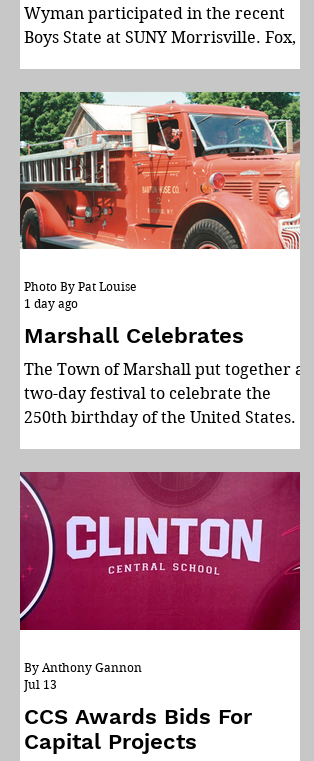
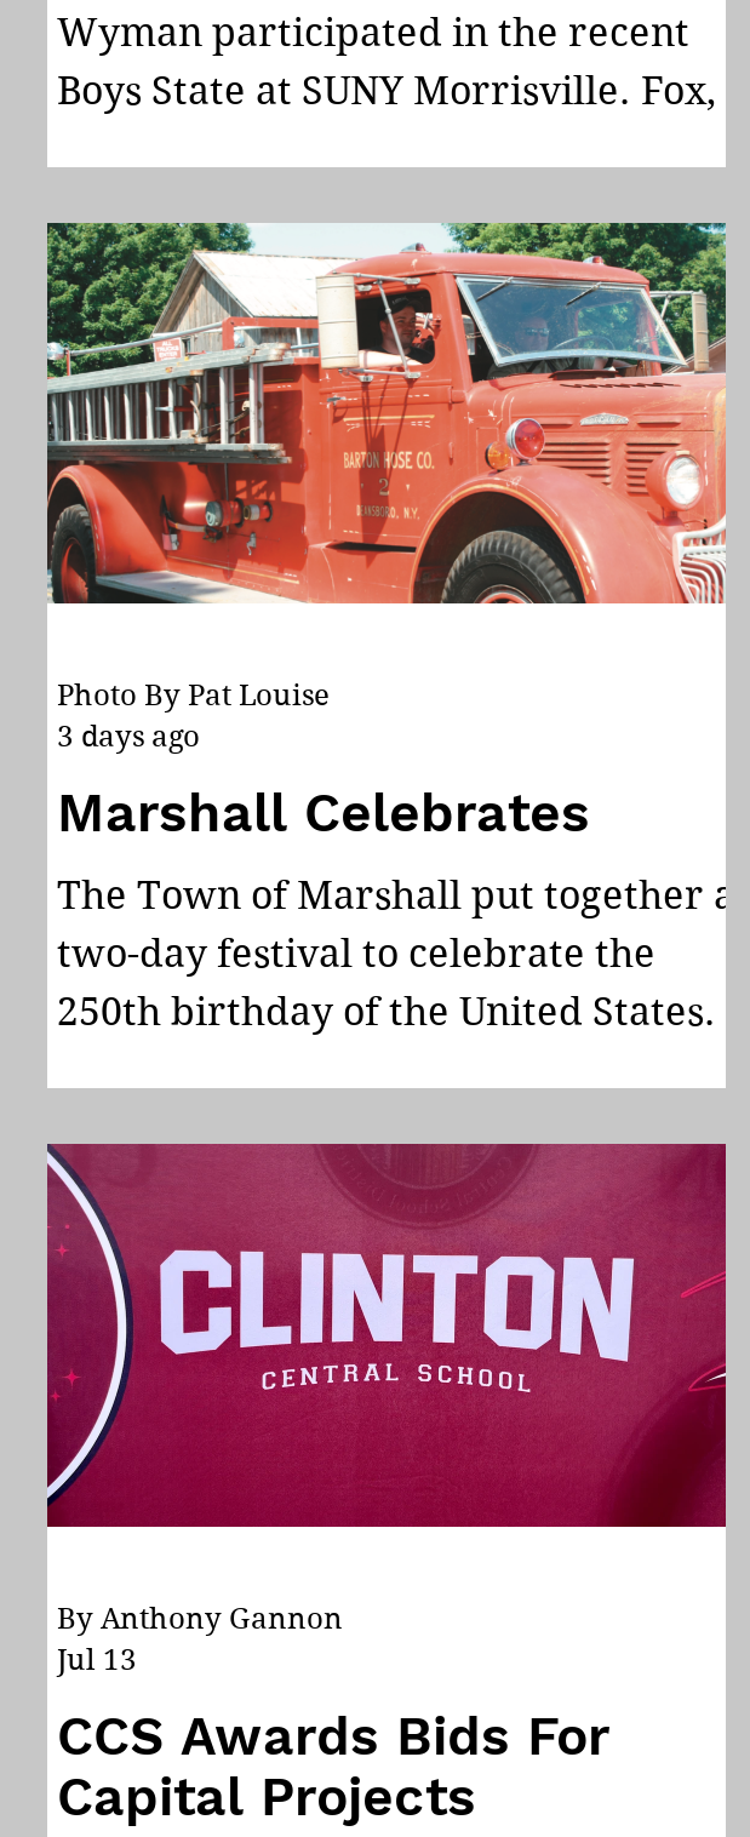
[24,296,78,311] 1 day ago -> [57,717,200,754] 3 days ago

